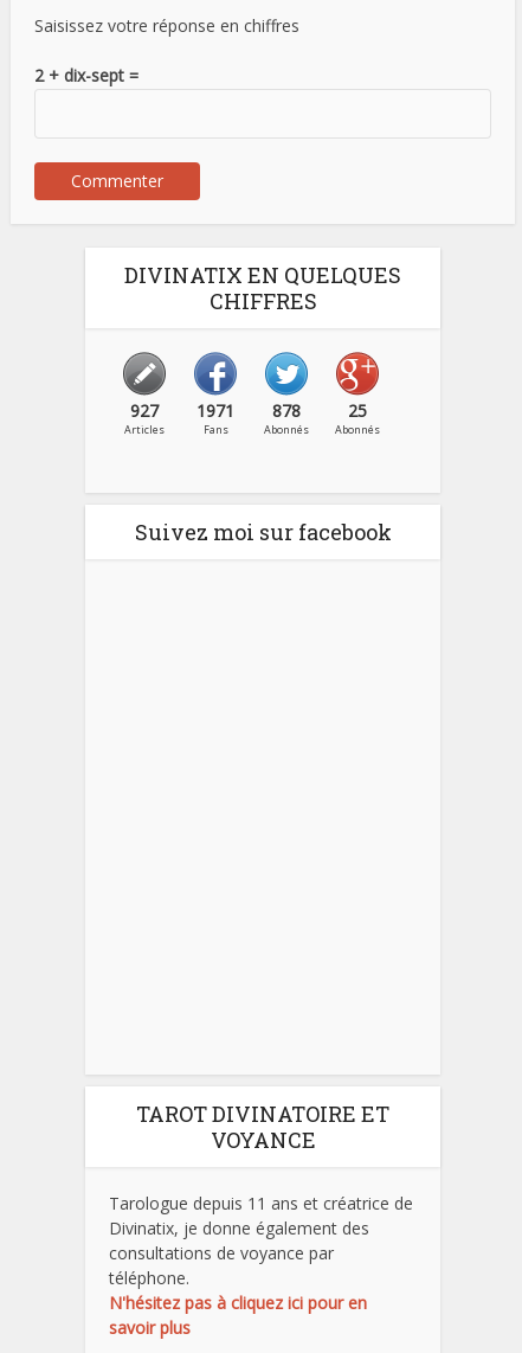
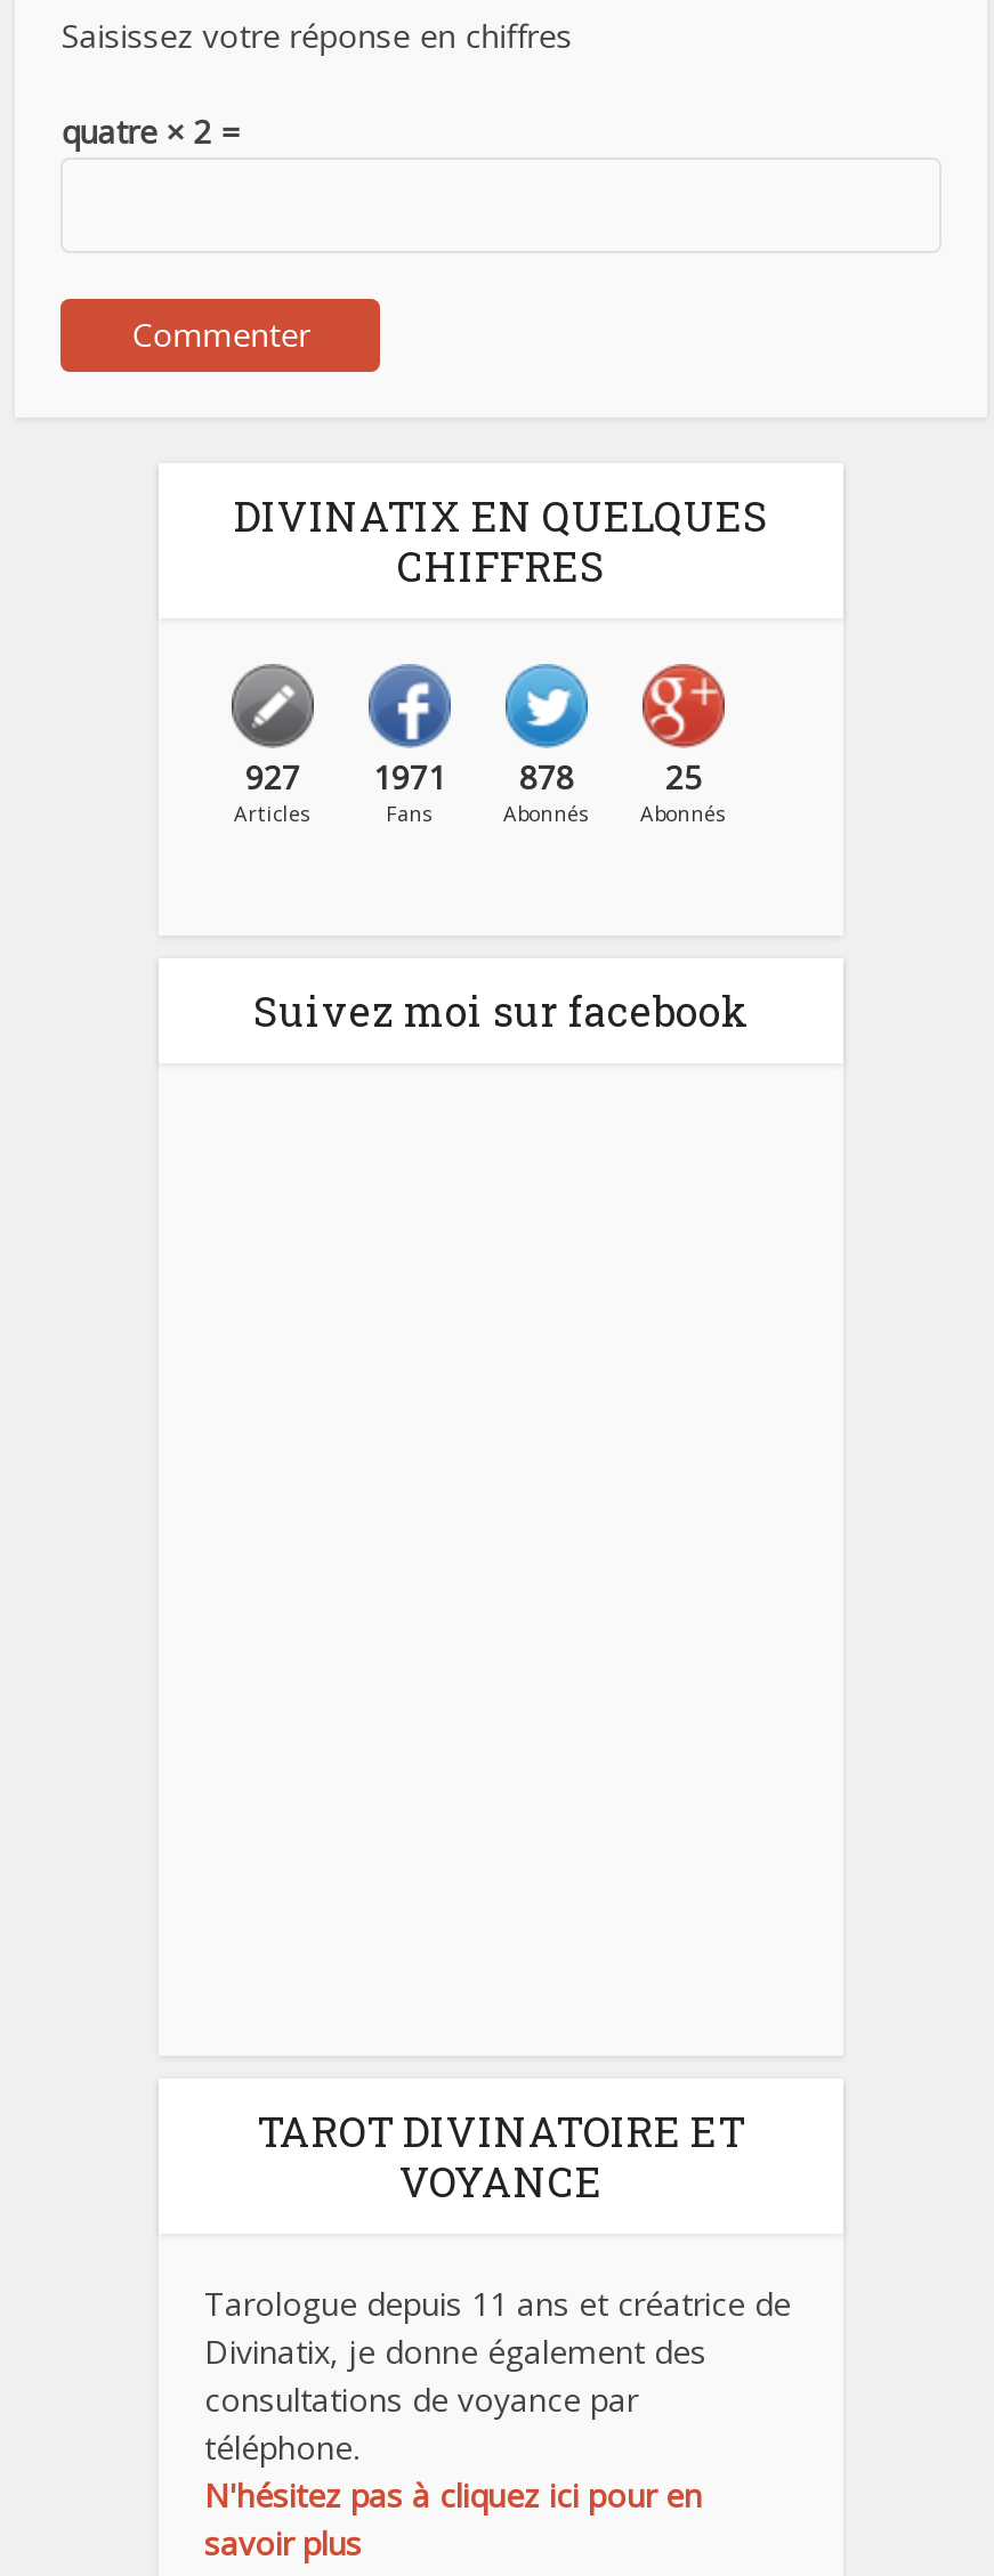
[35,64,139,86] 2 + dix-sept = -> [61,108,239,152] quatre × 2 =

